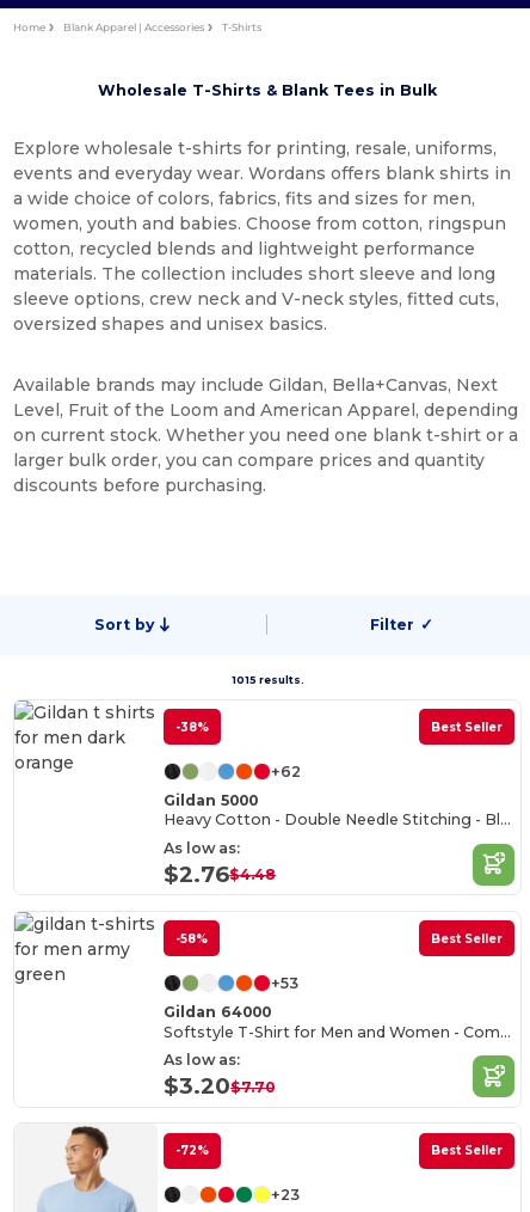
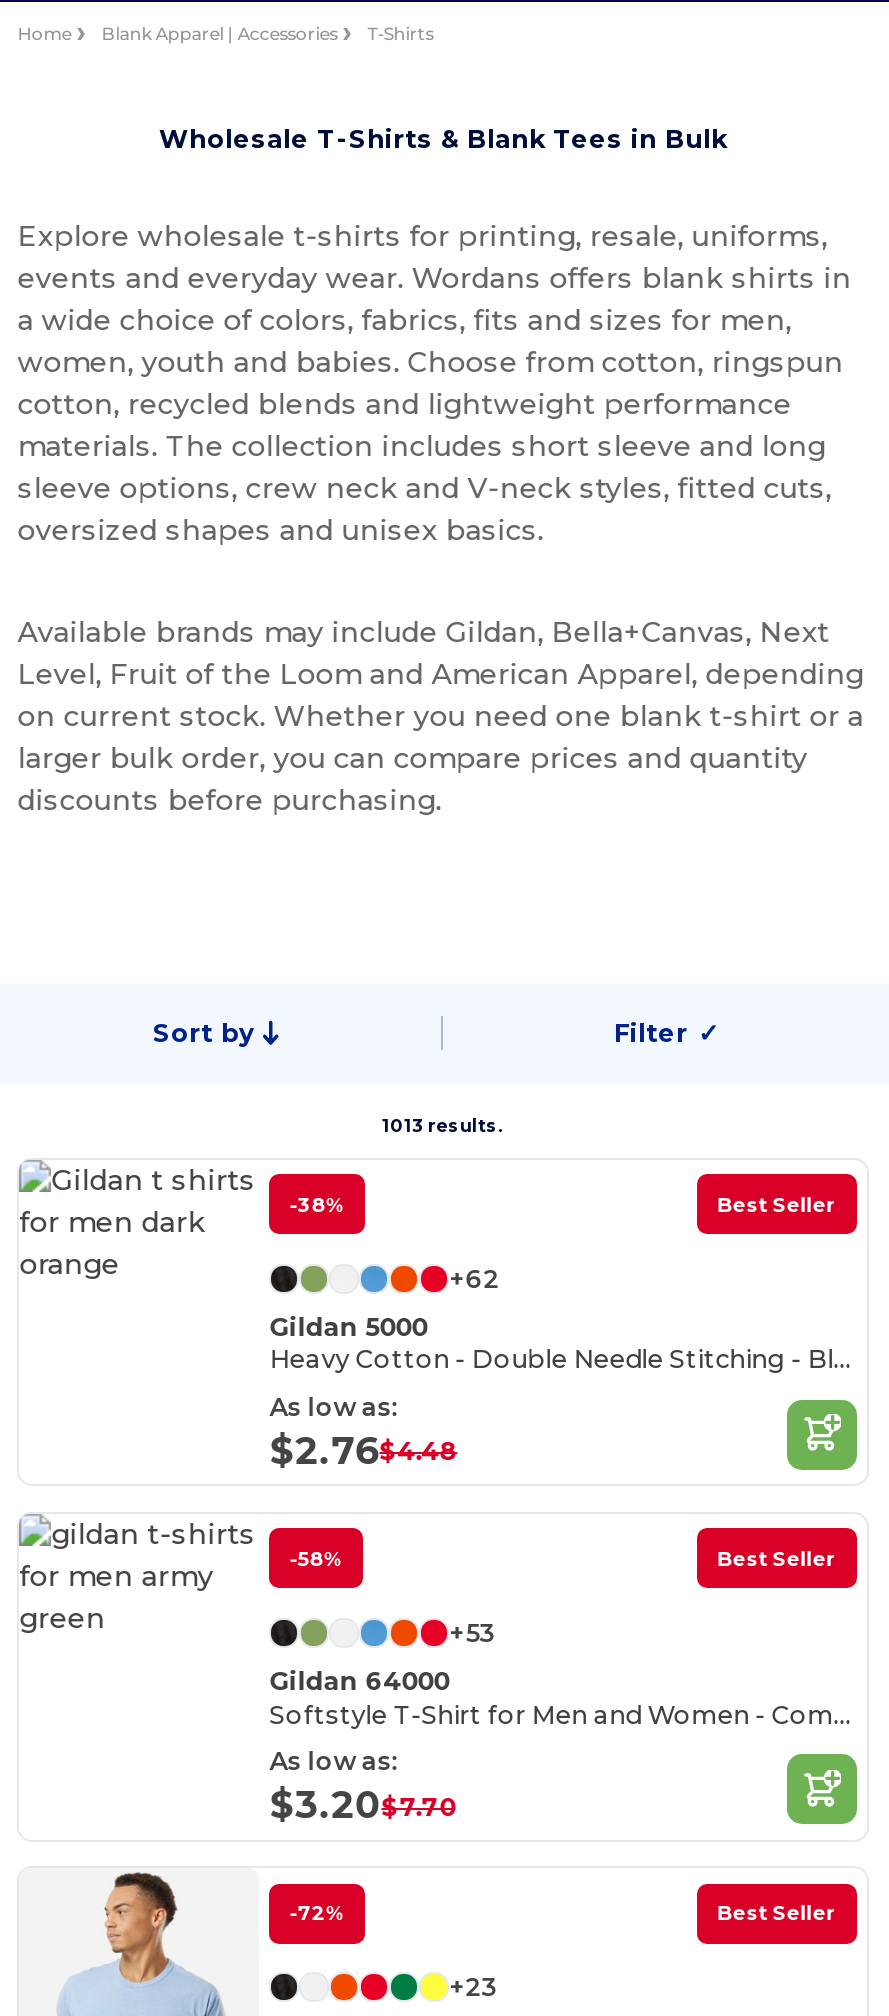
[231,674,304,685] 1015 results. -> [382,1115,504,1135] 1013 results.

